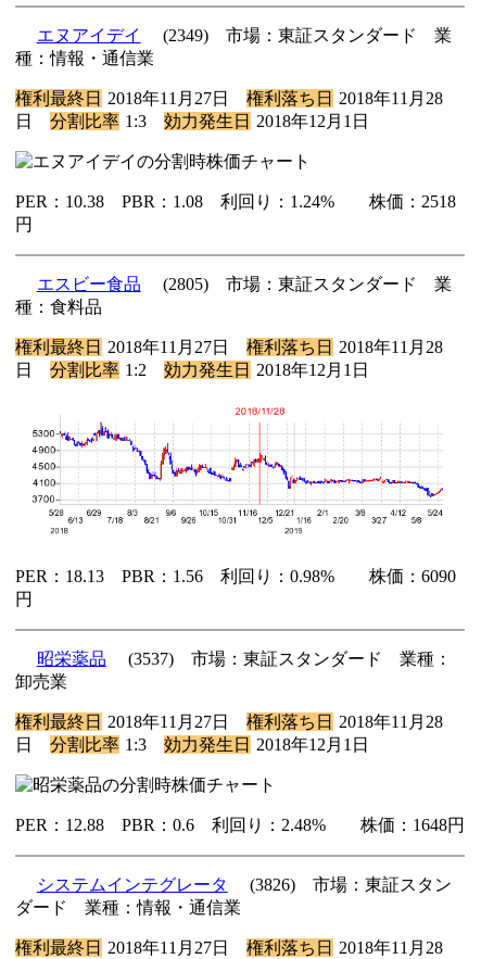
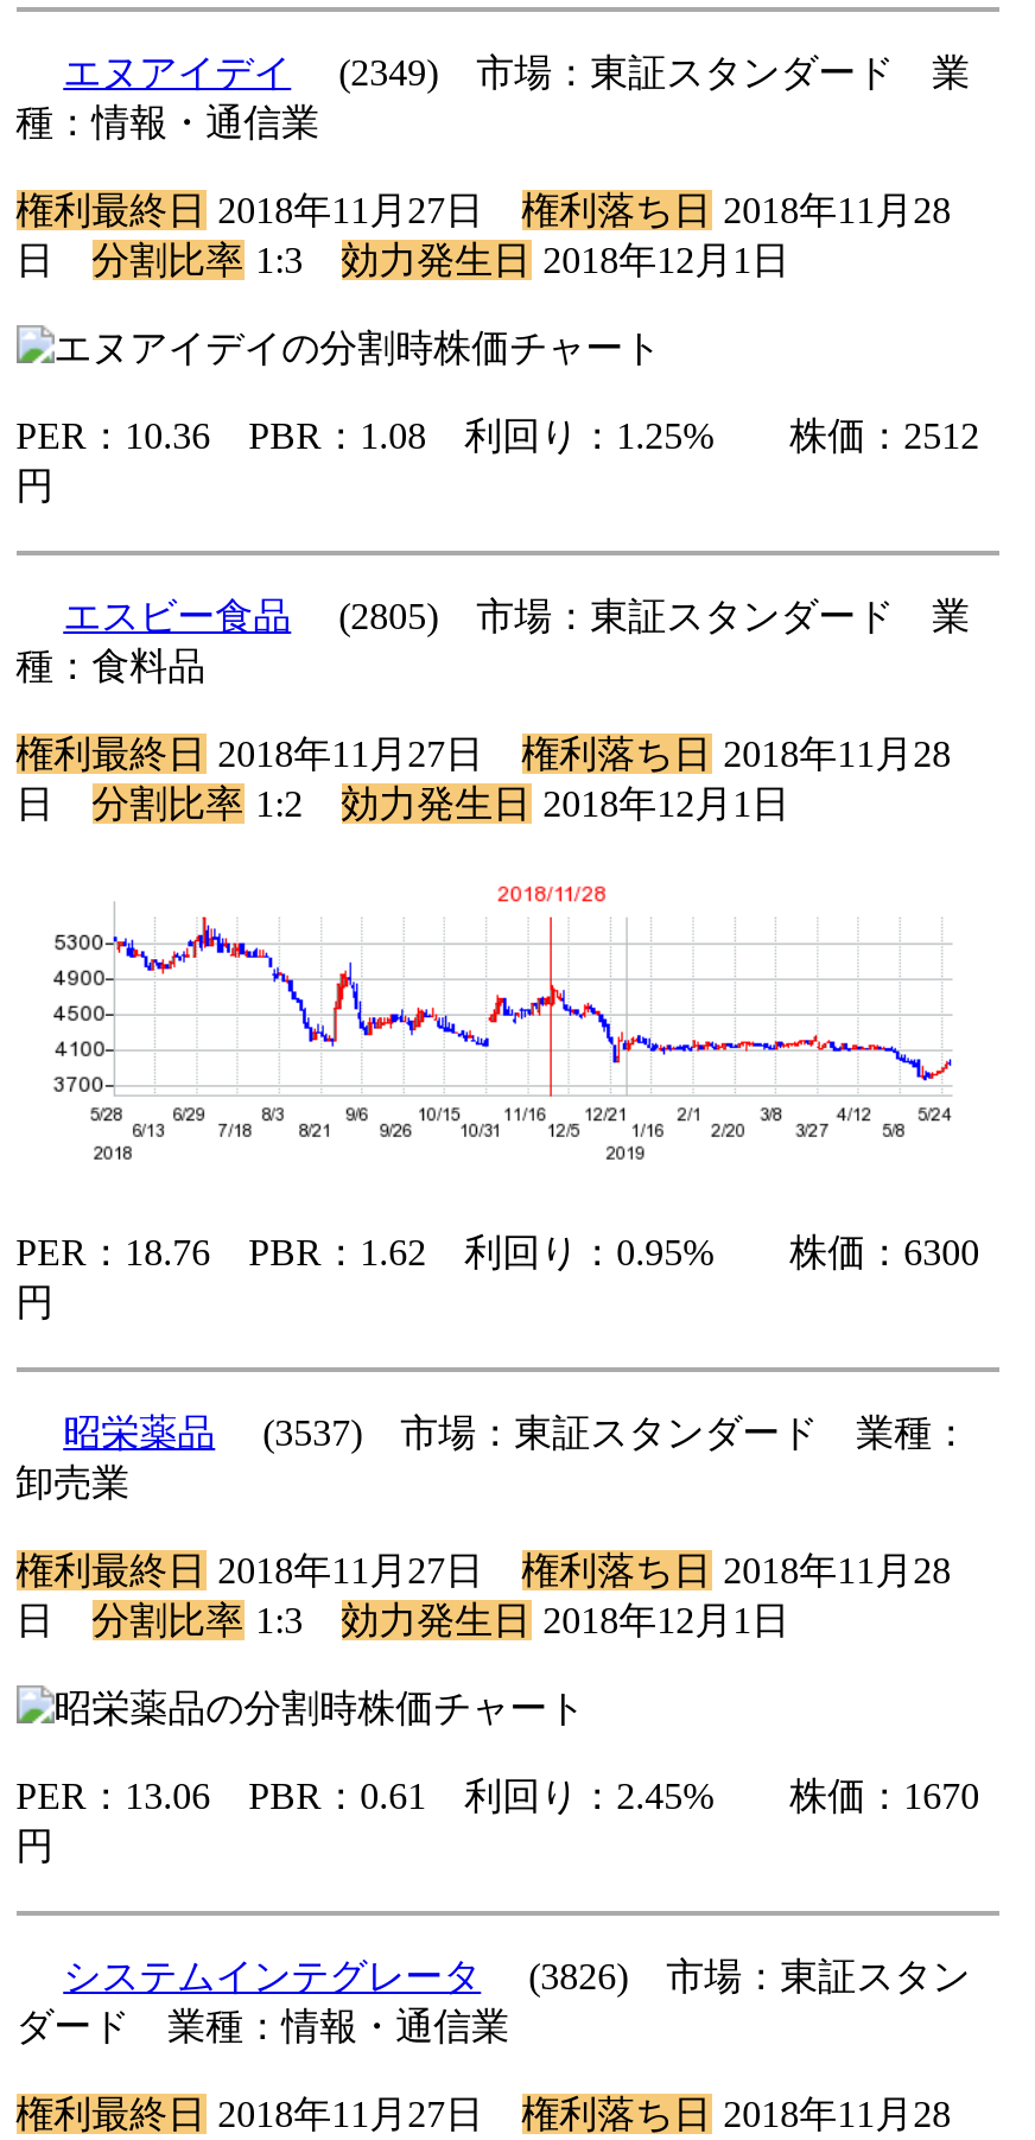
[15,192,456,211] PER：10.38 PBR：1.08 利回り：1.24% 株価：2518 -> [16,415,979,455] PER：10.36 PBR：1.08 利回り：1.25% 株価：2512
[15,566,456,585] PER：18.13 PBR：1.56 利回り：0.98% 株価：6090 -> [16,1232,979,1273] PER：18.76 PBR：1.62 利回り：0.95% 株価：6300
[15,815,464,834] PER：12.88 PBR：0.6 利回り：2.48% 株価：1648円 -> [16,1776,979,1866] PER：13.06 PBR：0.61 利回り：2.45% 株価：1670 | 円

